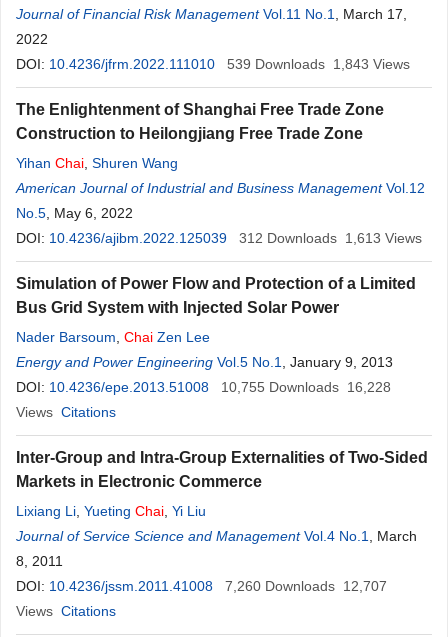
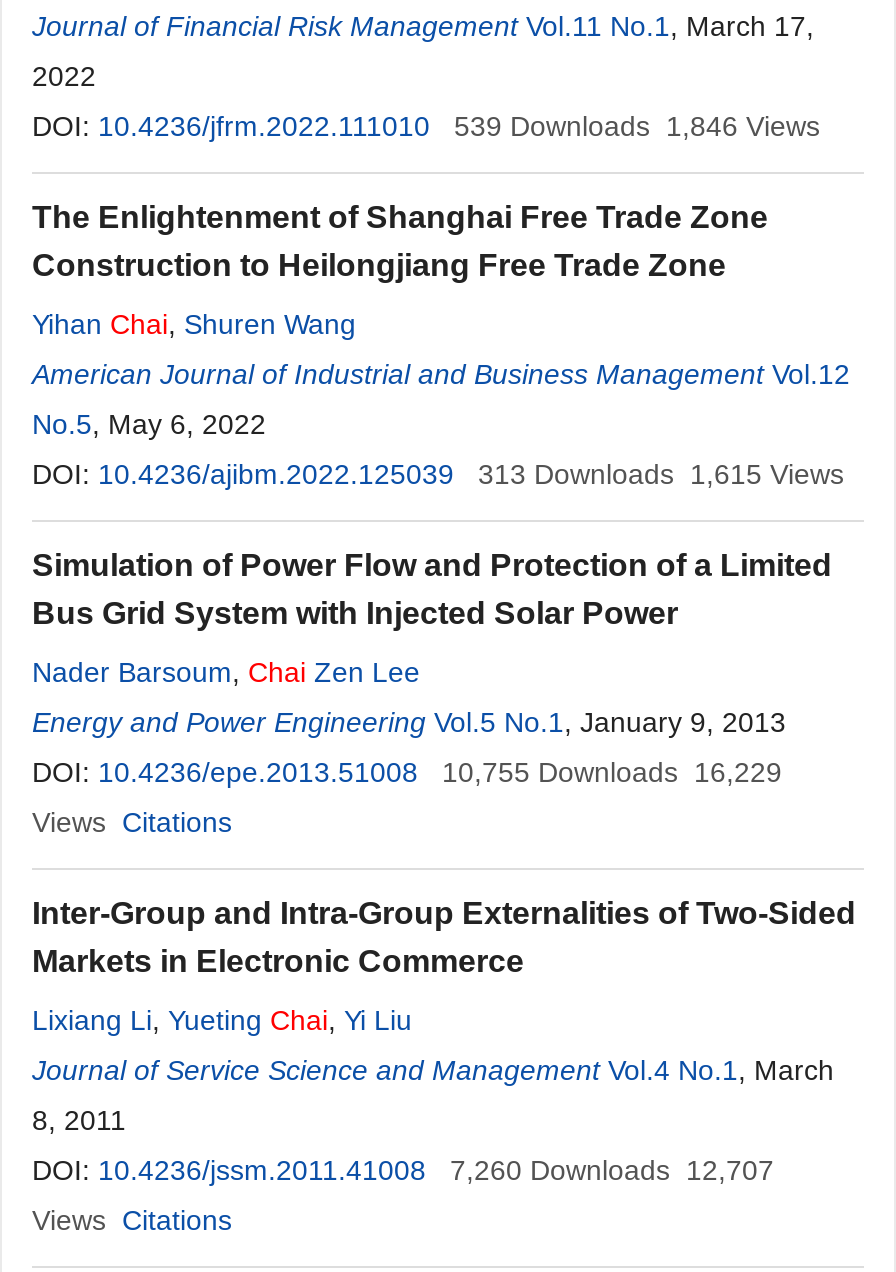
[227,56,410,72] 539 Downloads 1,843 Views -> [454,110,820,142] 539 Downloads 1,846 Views
[239,230,422,246] 312 Downloads 1,613 Views -> [478,458,844,490] 313 Downloads 1,615 Views
[16,379,391,395] DOI: 10.4236/epe.2013.51008 10,755 Downloads 16,228 -> [32,756,782,788] DOI: 10.4236/epe.2013.51008 10,755 Downloads 16,229

